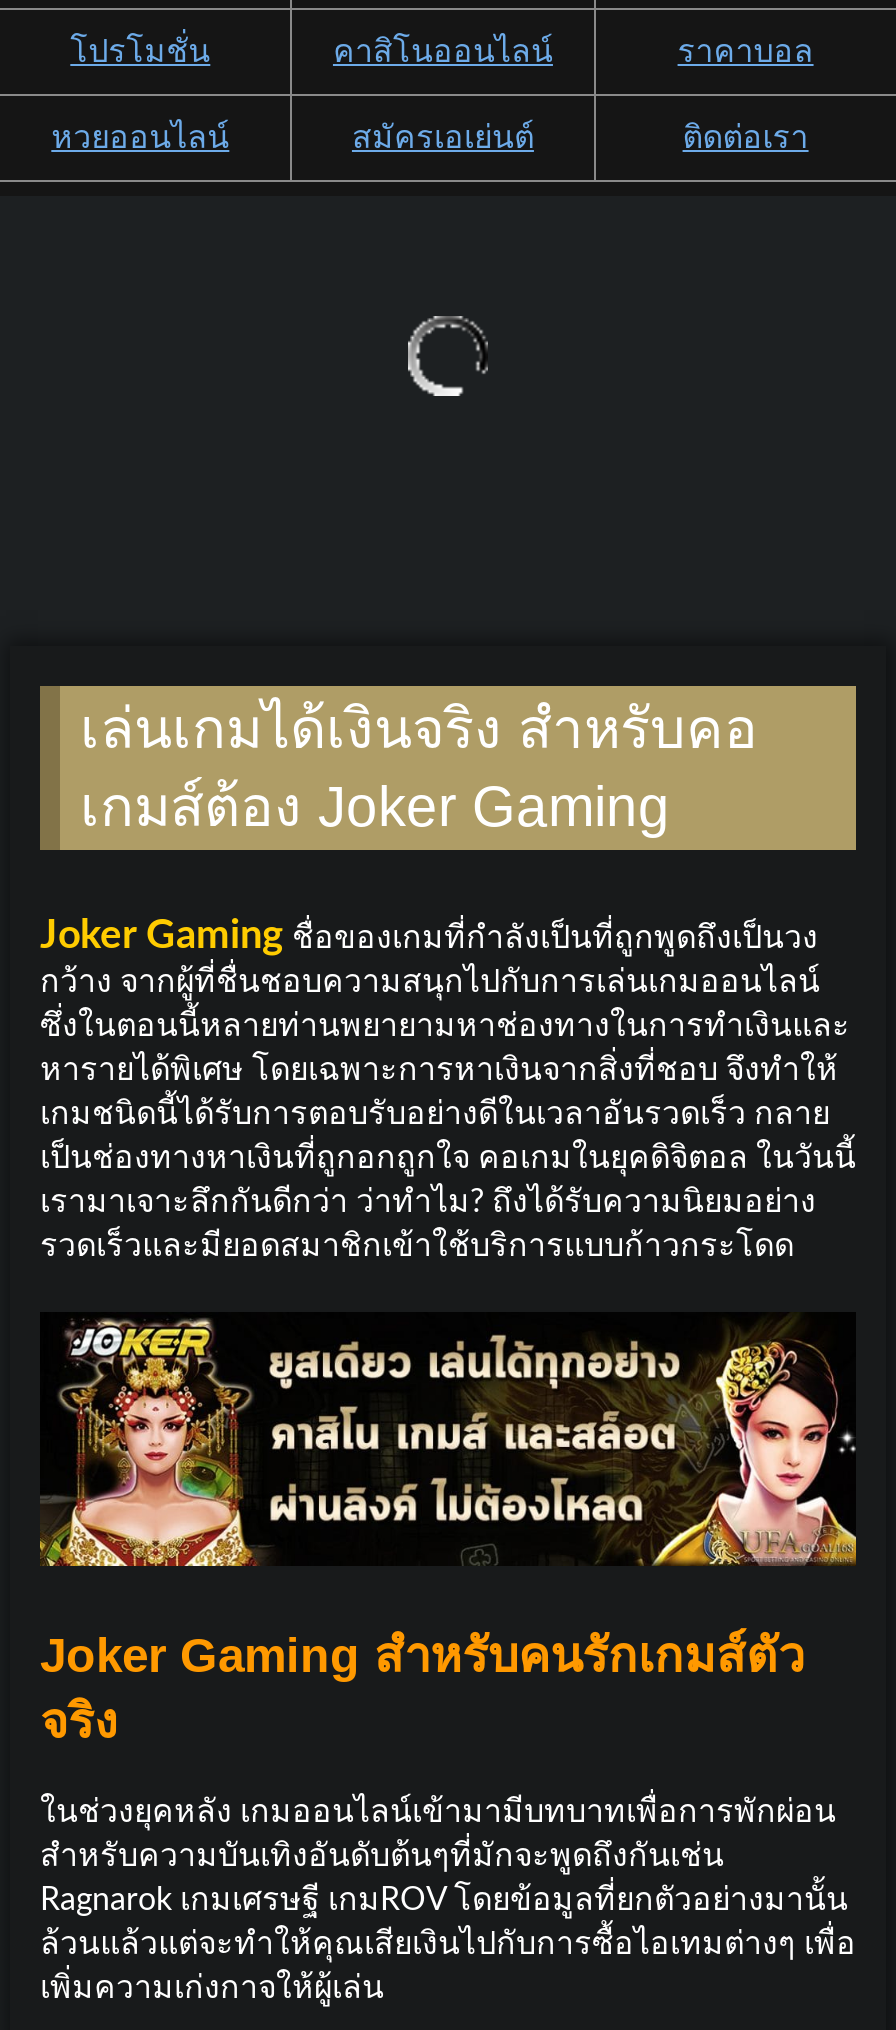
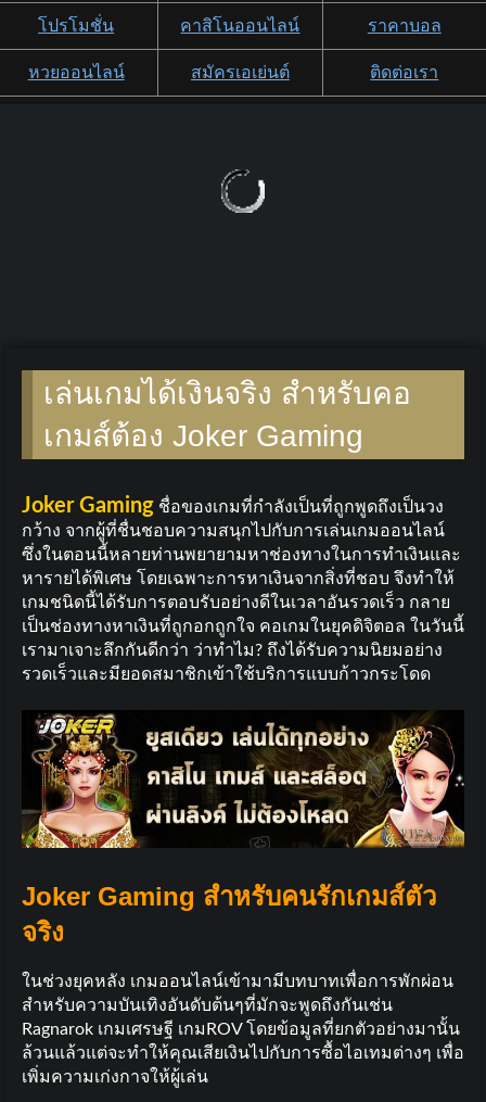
[408,316,488,394] [image] -> [222,170,266,213] [image]

